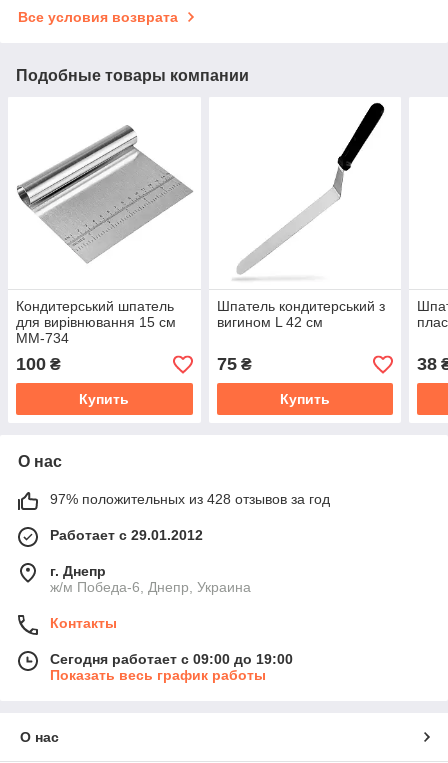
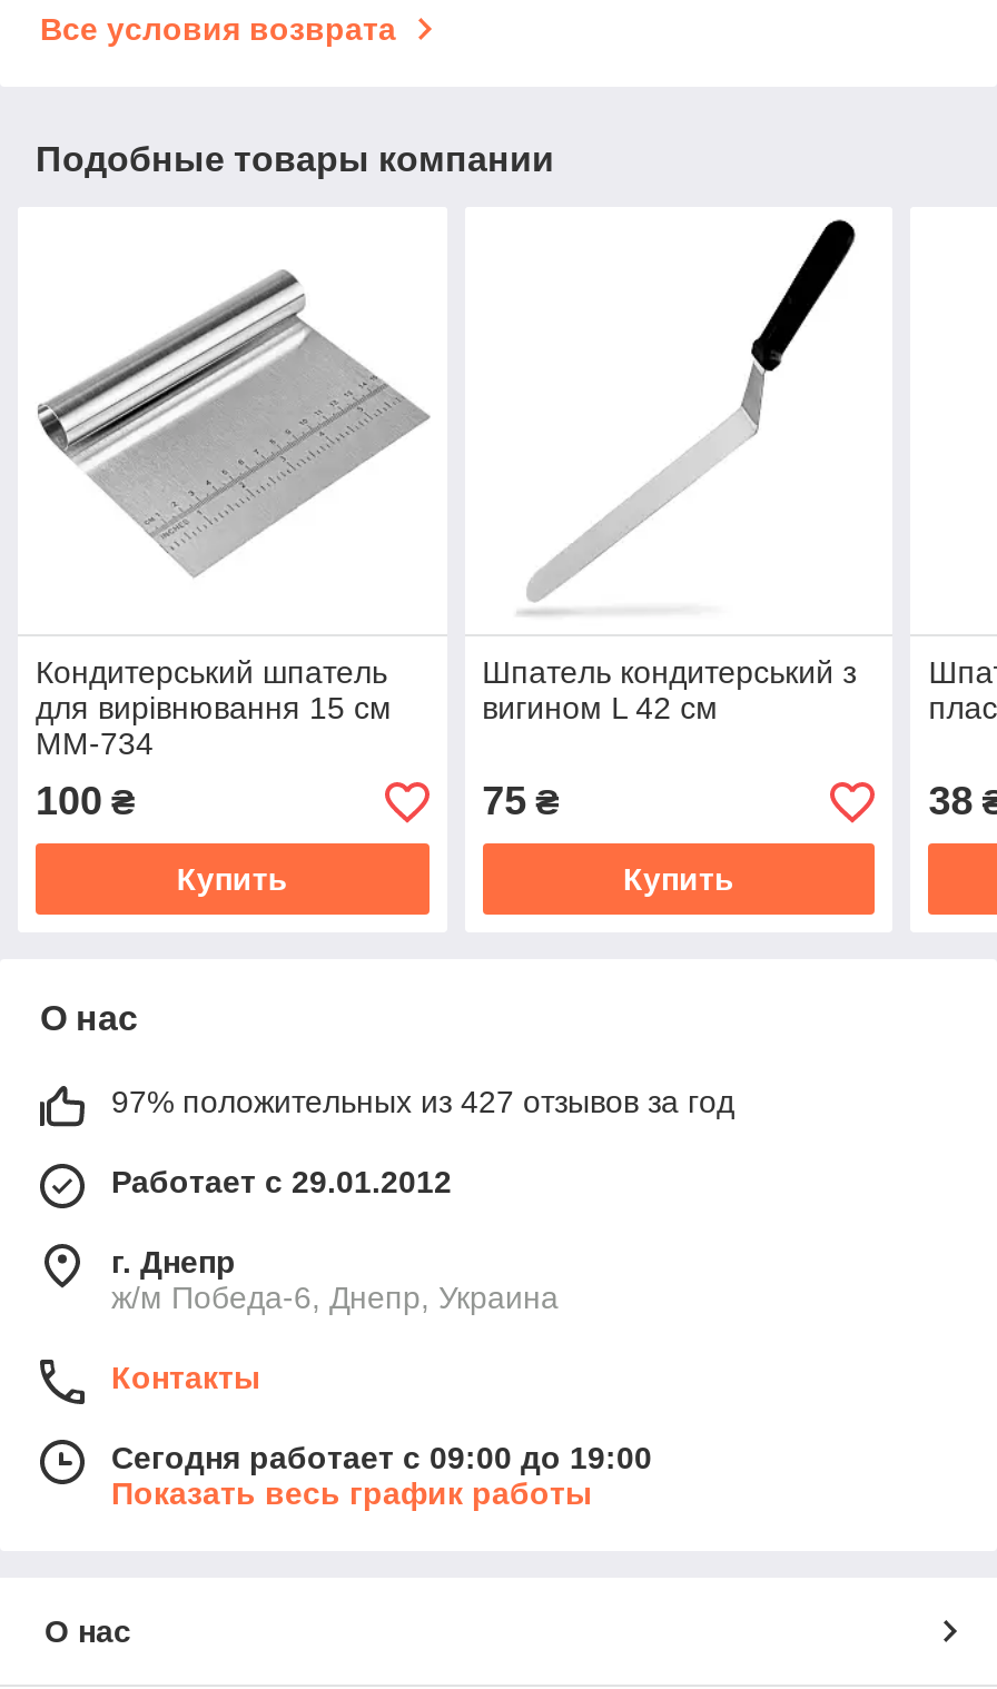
[50,491,330,507] 97% положительных из 428 отзывов за год -> [111,1085,734,1120] 97% положительных из 427 отзывов за год

